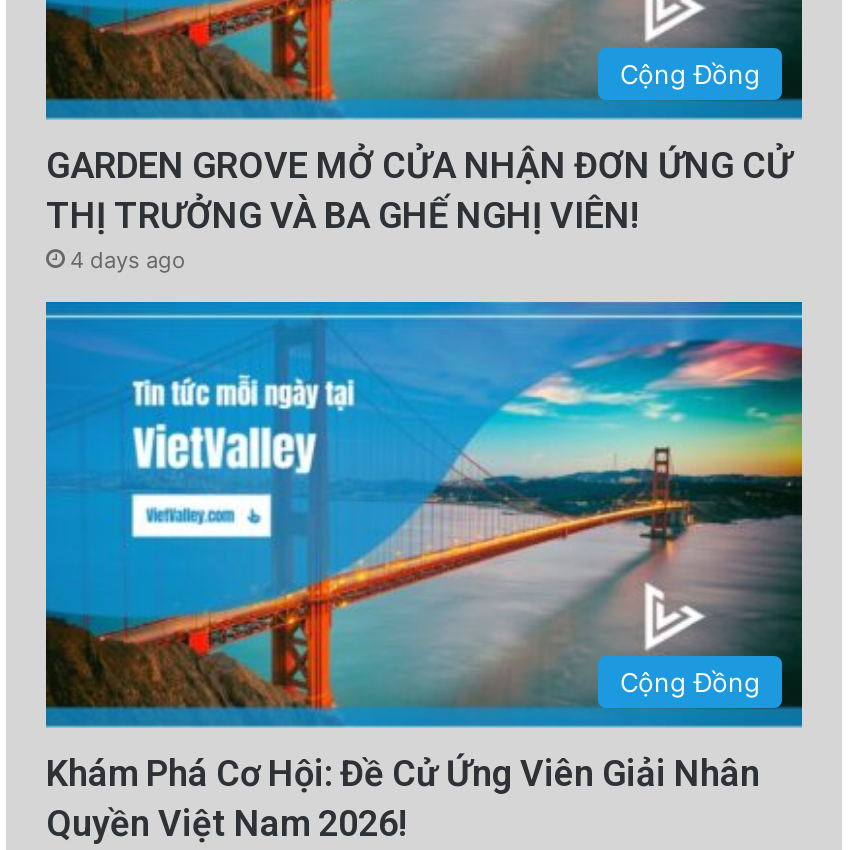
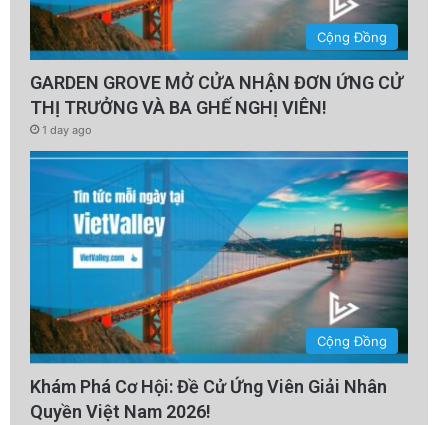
[70,246,186,274] 4 days ago -> [42,123,92,137] 1 day ago

